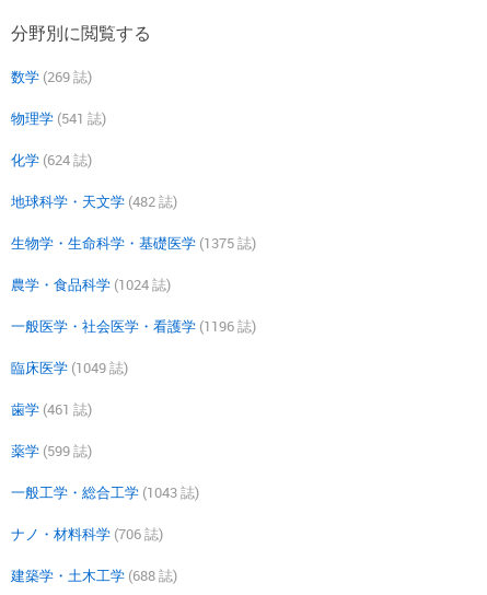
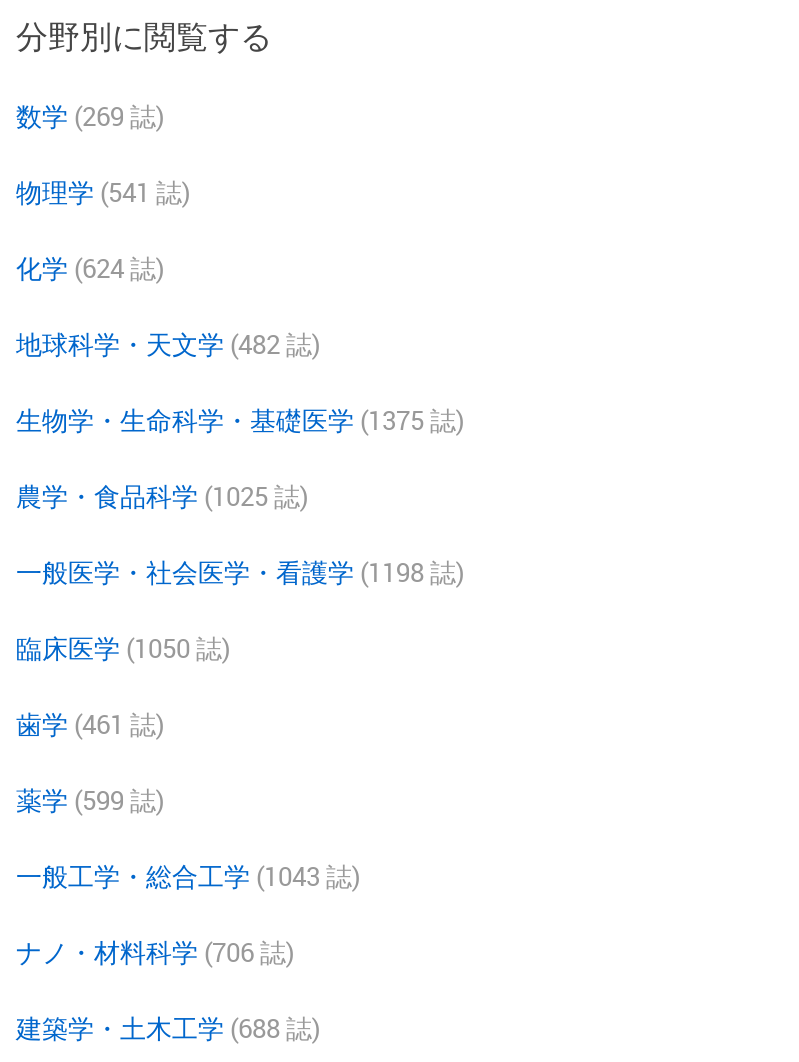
[11,275,171,294] 農学・食品科学 (1024 誌) -> [16,478,308,514] 農学・食品科学 (1025 誌)
[11,316,256,336] 一般医学・社会医学・看護学 (1196 誌) -> [16,554,464,590] 一般医学・社会医学・看護学 (1198 誌)
[11,358,128,377] 臨床医学 (1049 誌) -> [16,630,230,666] 臨床医学 (1050 誌)

